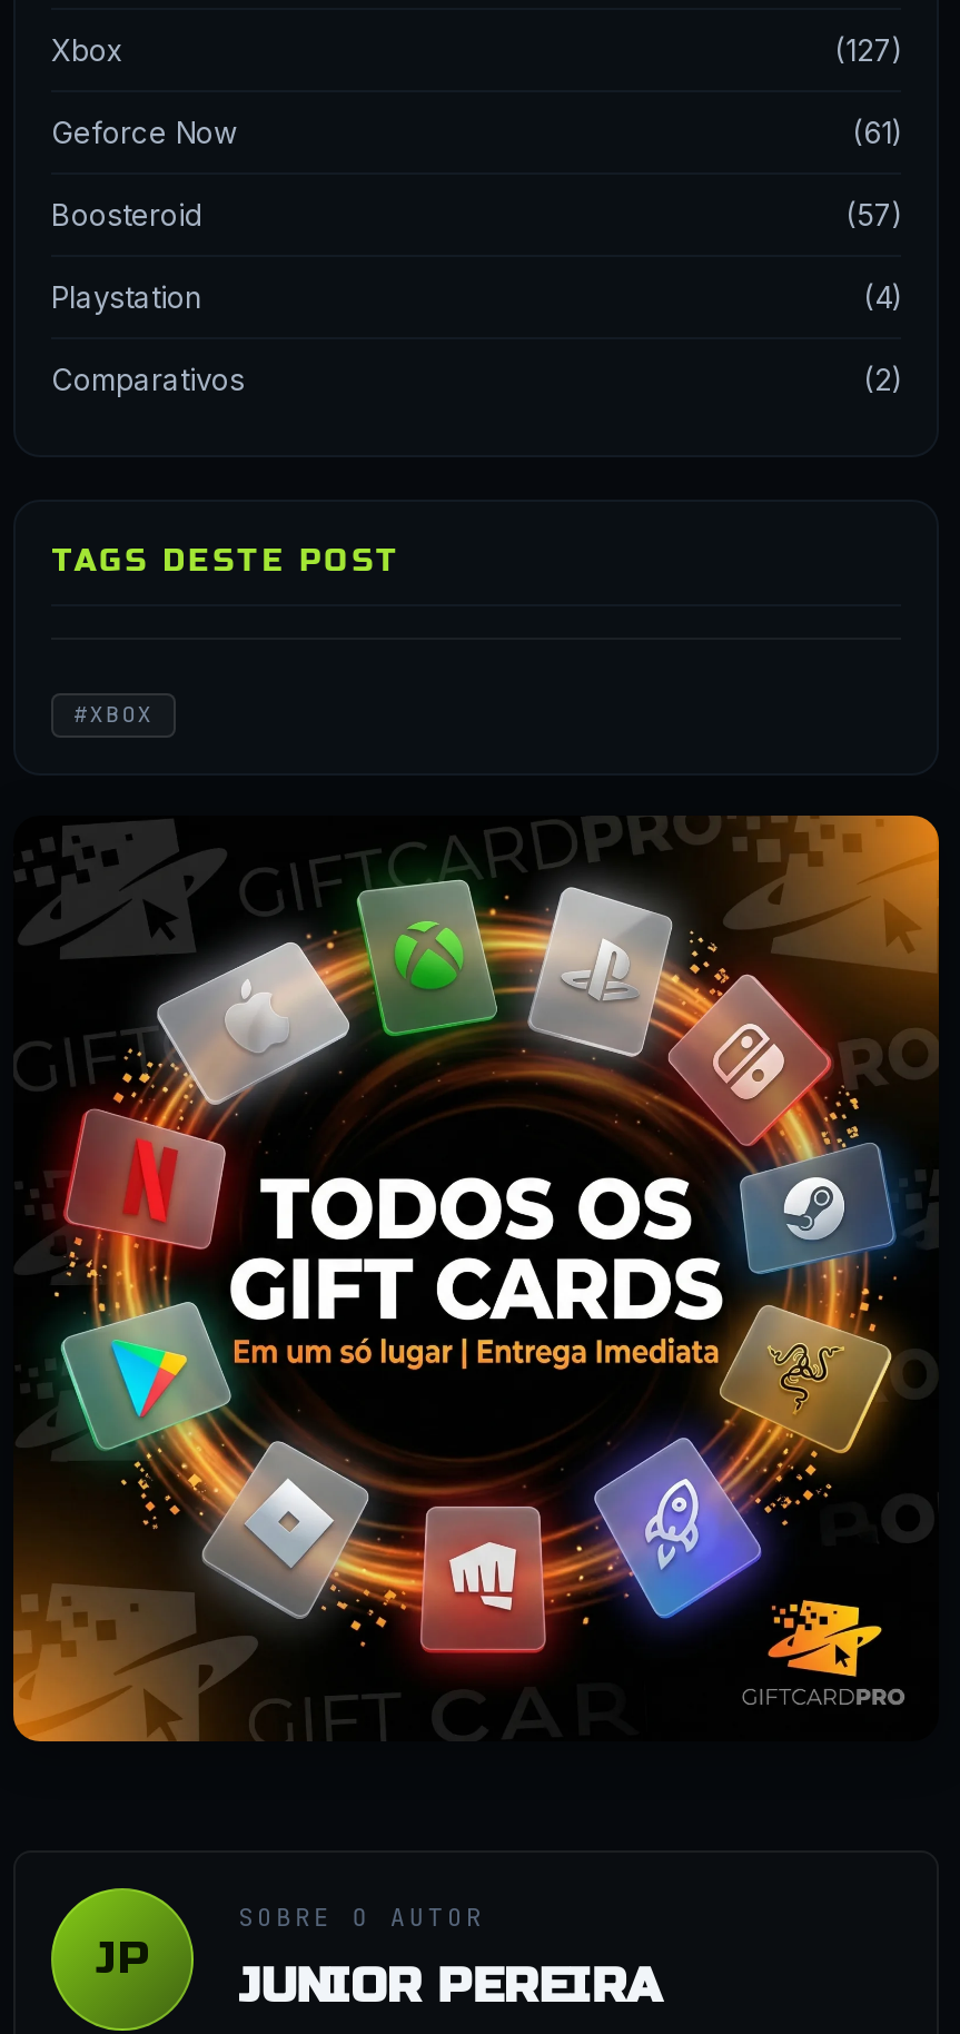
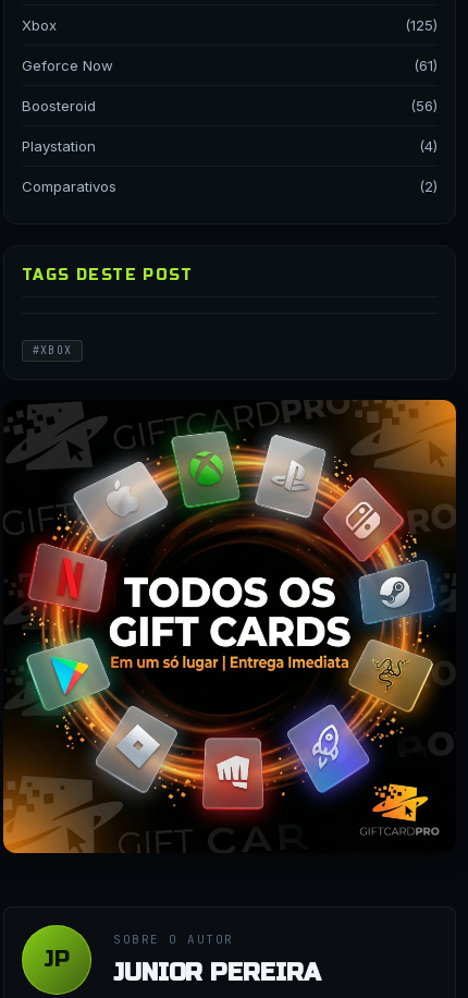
[834,32,901,68] (127) -> [405,16,438,34] (125)
[845,197,901,232] (57) -> [410,97,438,114] (56)

